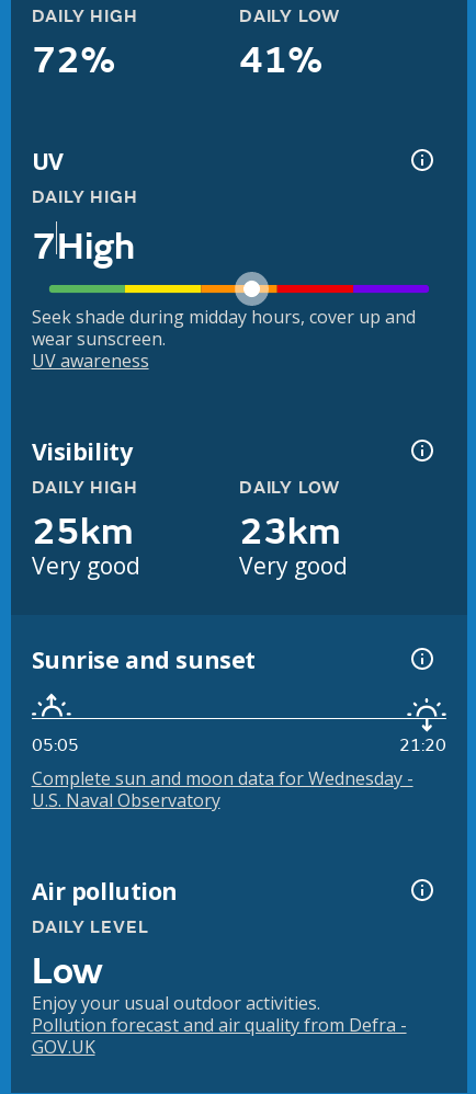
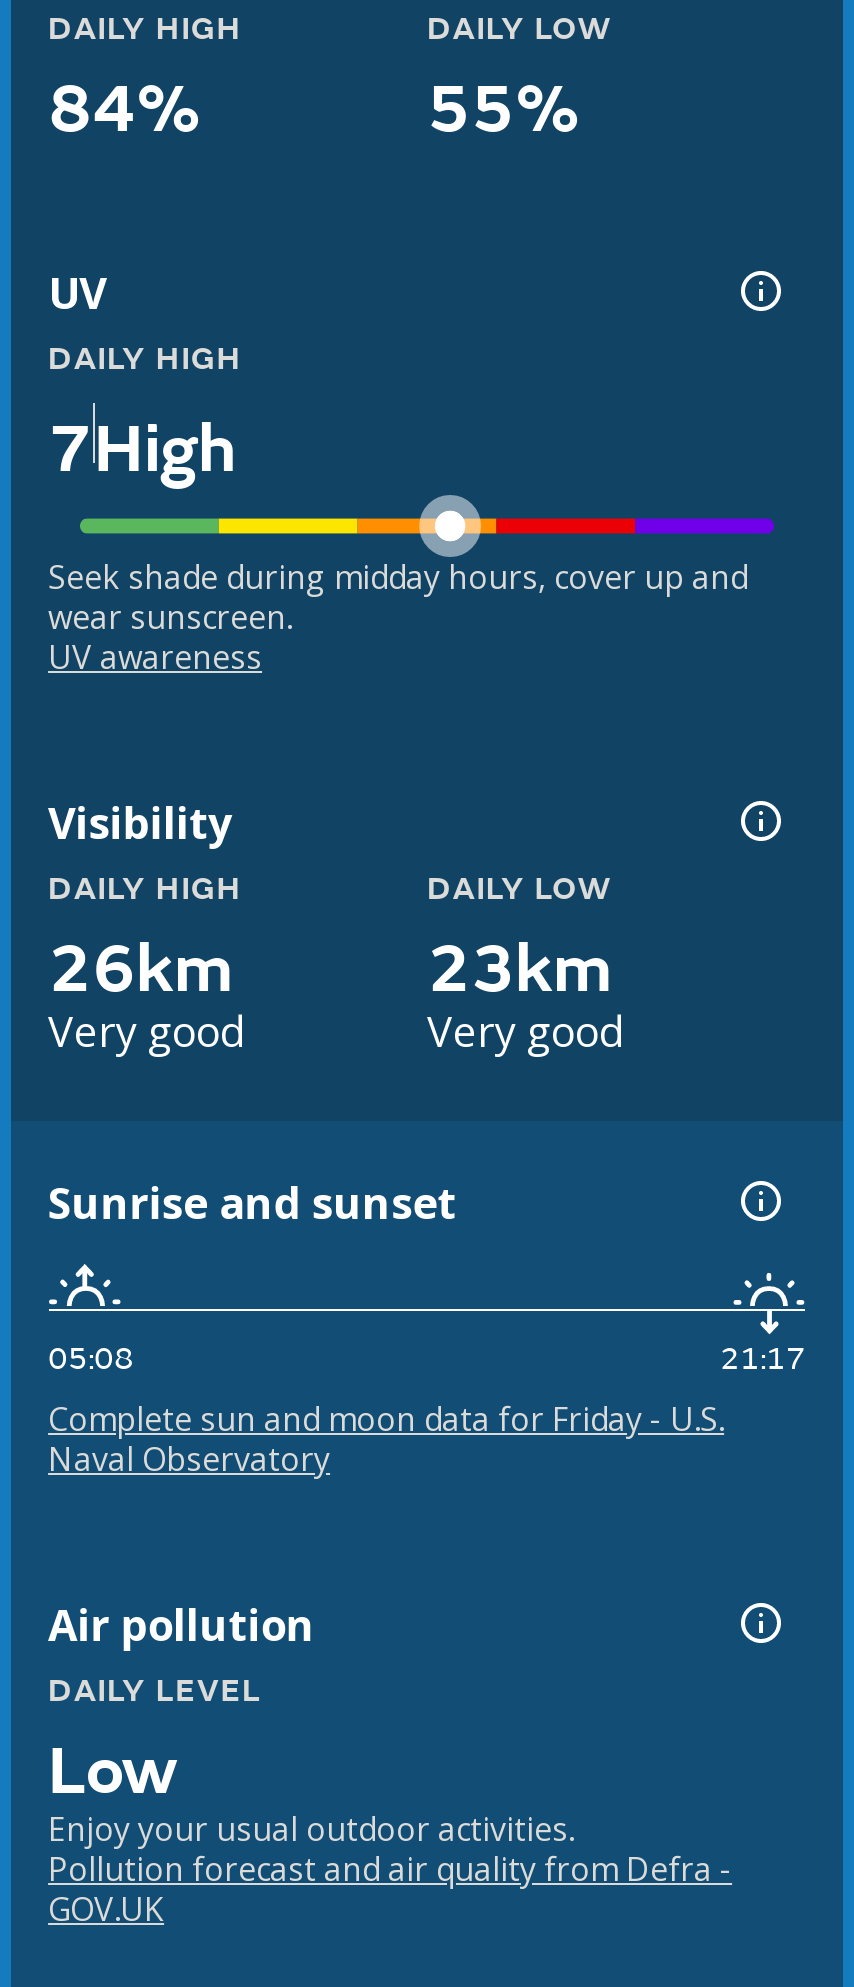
[31,37,116,84] 72% -> [48,67,202,151] 84%
[239,37,324,84] 41% -> [427,67,581,151] 55%
[31,509,132,555] 25km -> [48,927,232,1011] 26km
[31,735,447,812] 05:05 | 21:20 | Complete sun and moon data for Wednesday - | U.S. Naval Observatory -> [48,1339,806,1481] 05:08 | 21:17 | Complete sun and moon data for Friday - U.S. | Naval Observatory

